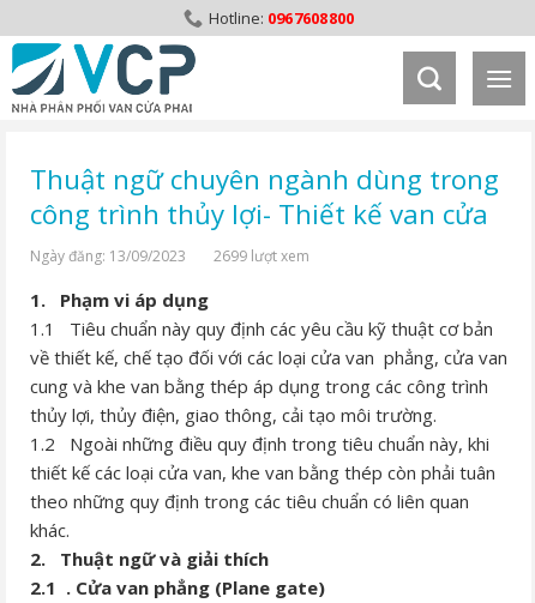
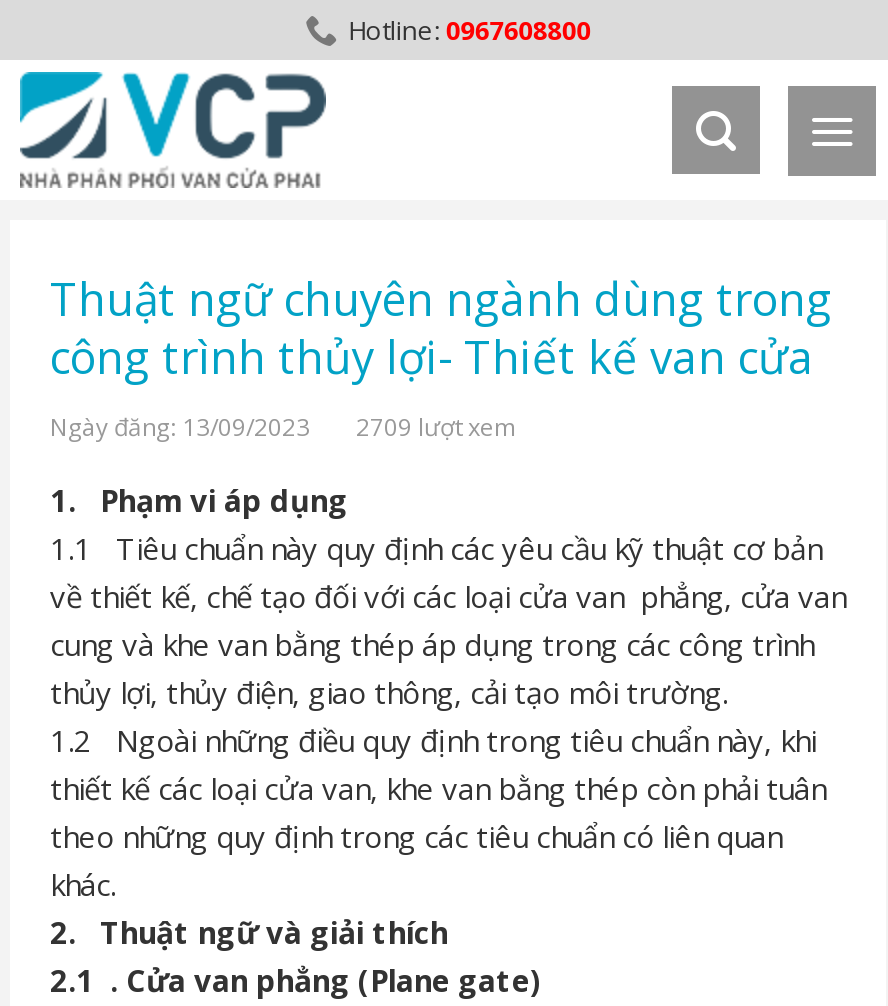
[30,246,309,266] Ngày đăng: 13/09/2023 2699 lượt xem -> [50,410,516,444] Ngày đăng: 13/09/2023 2709 lượt xem

